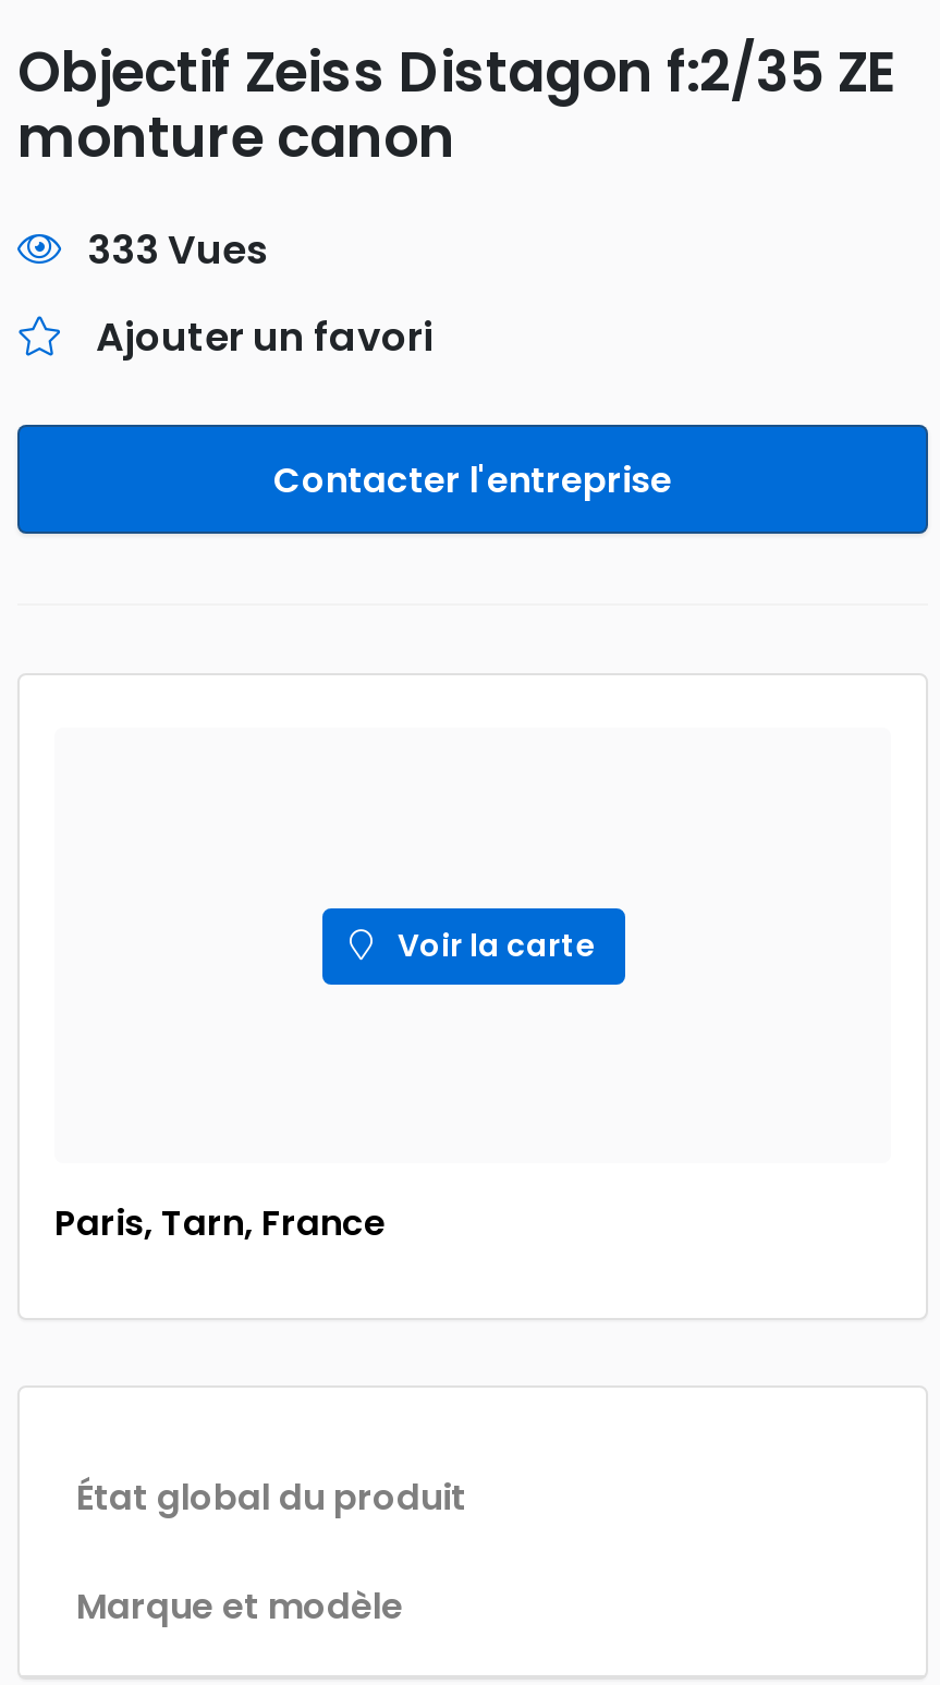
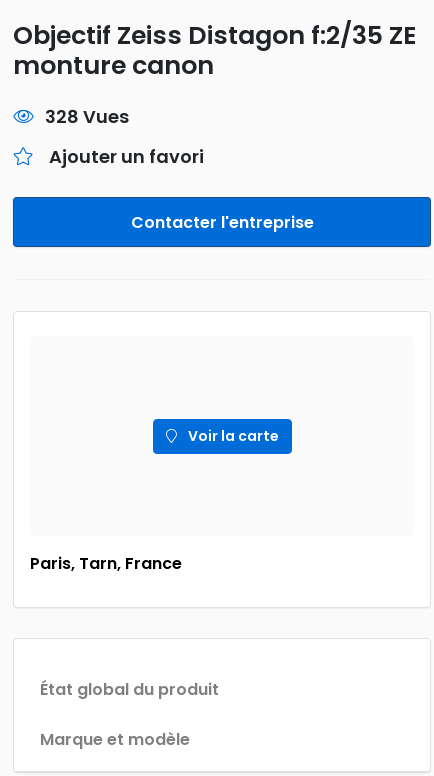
[87,222,268,277] 333 Vues -> [45,104,129,129] 328 Vues

